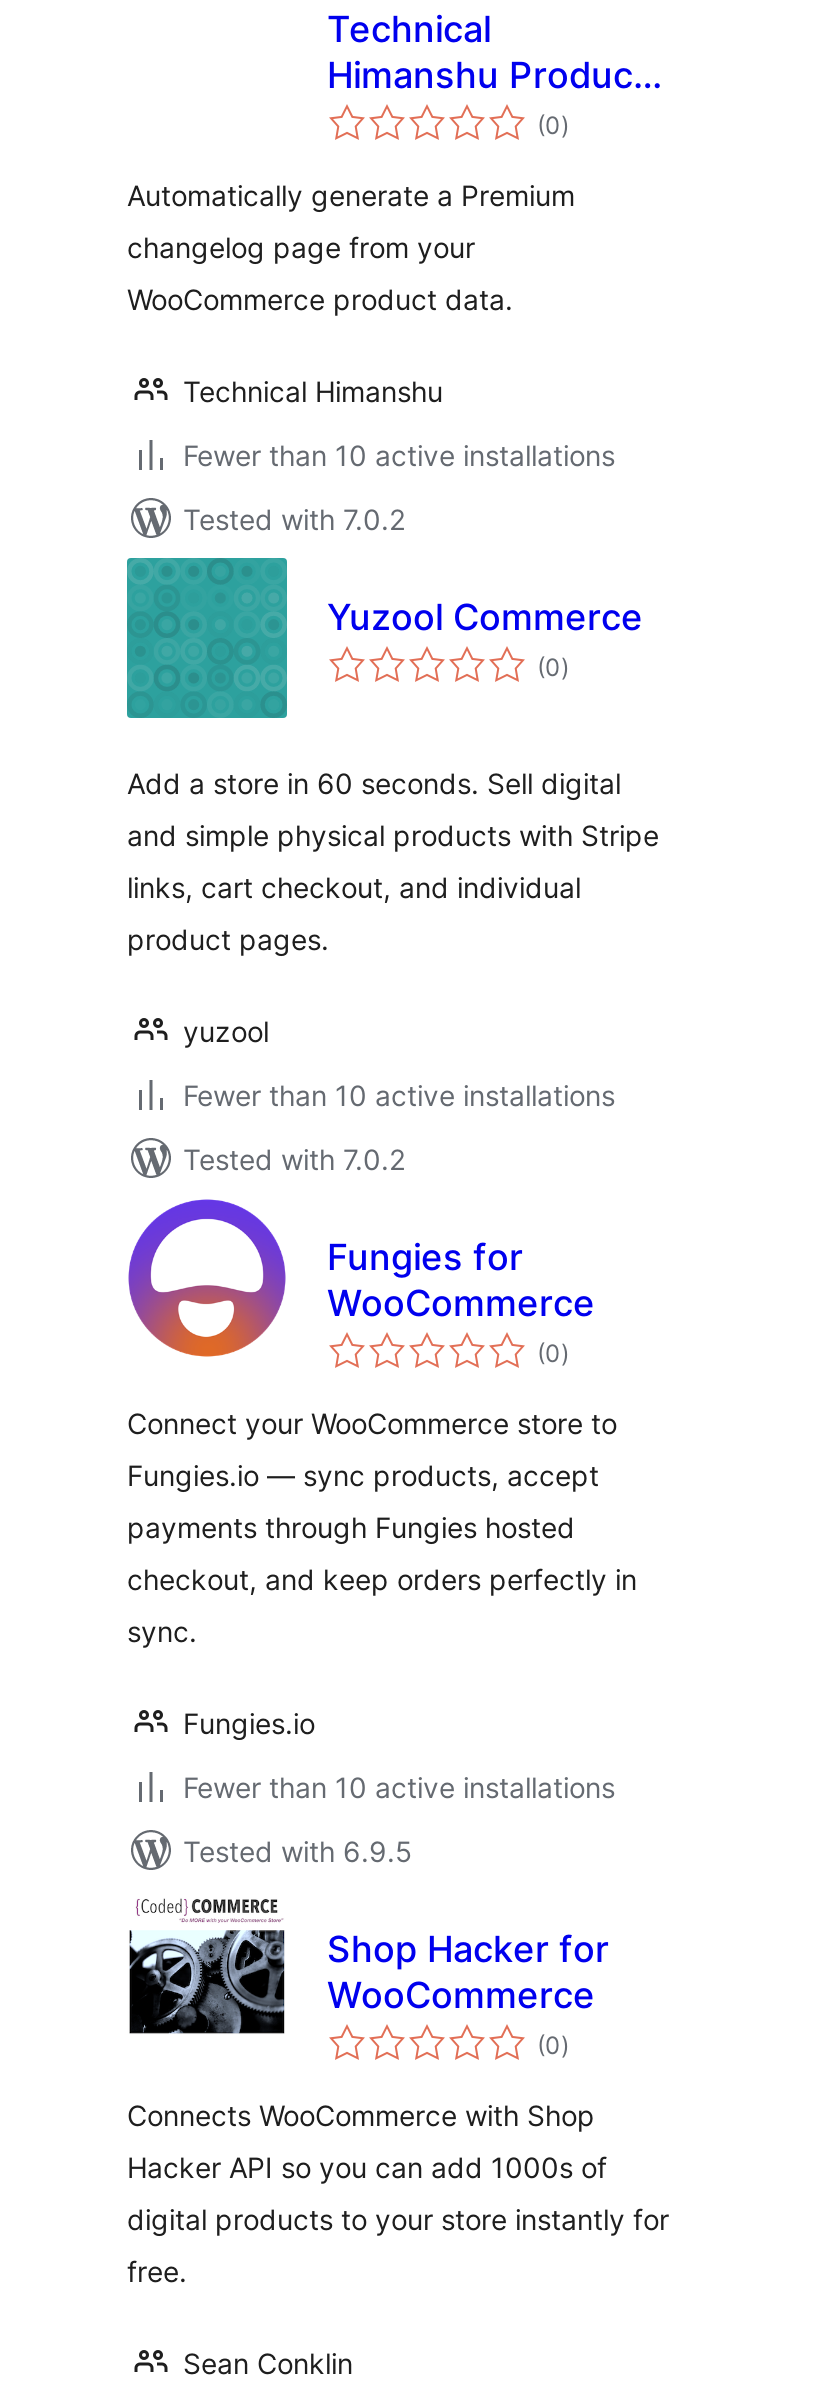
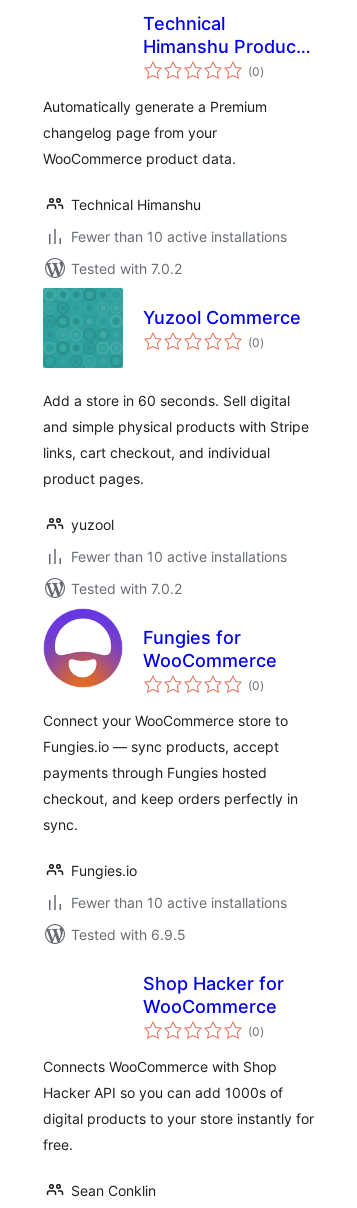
[127,1898,287,2036] [image] -> none

